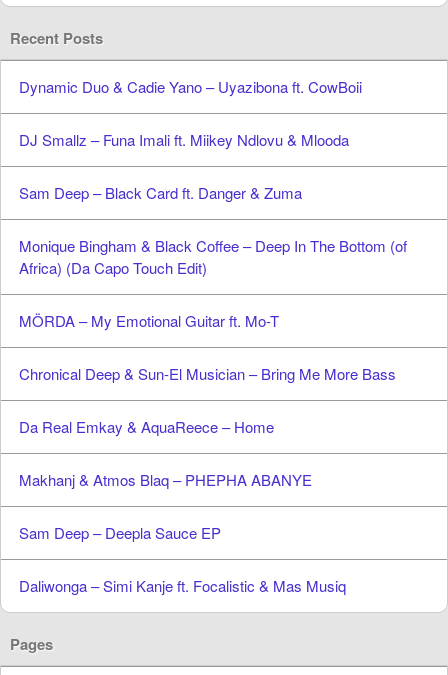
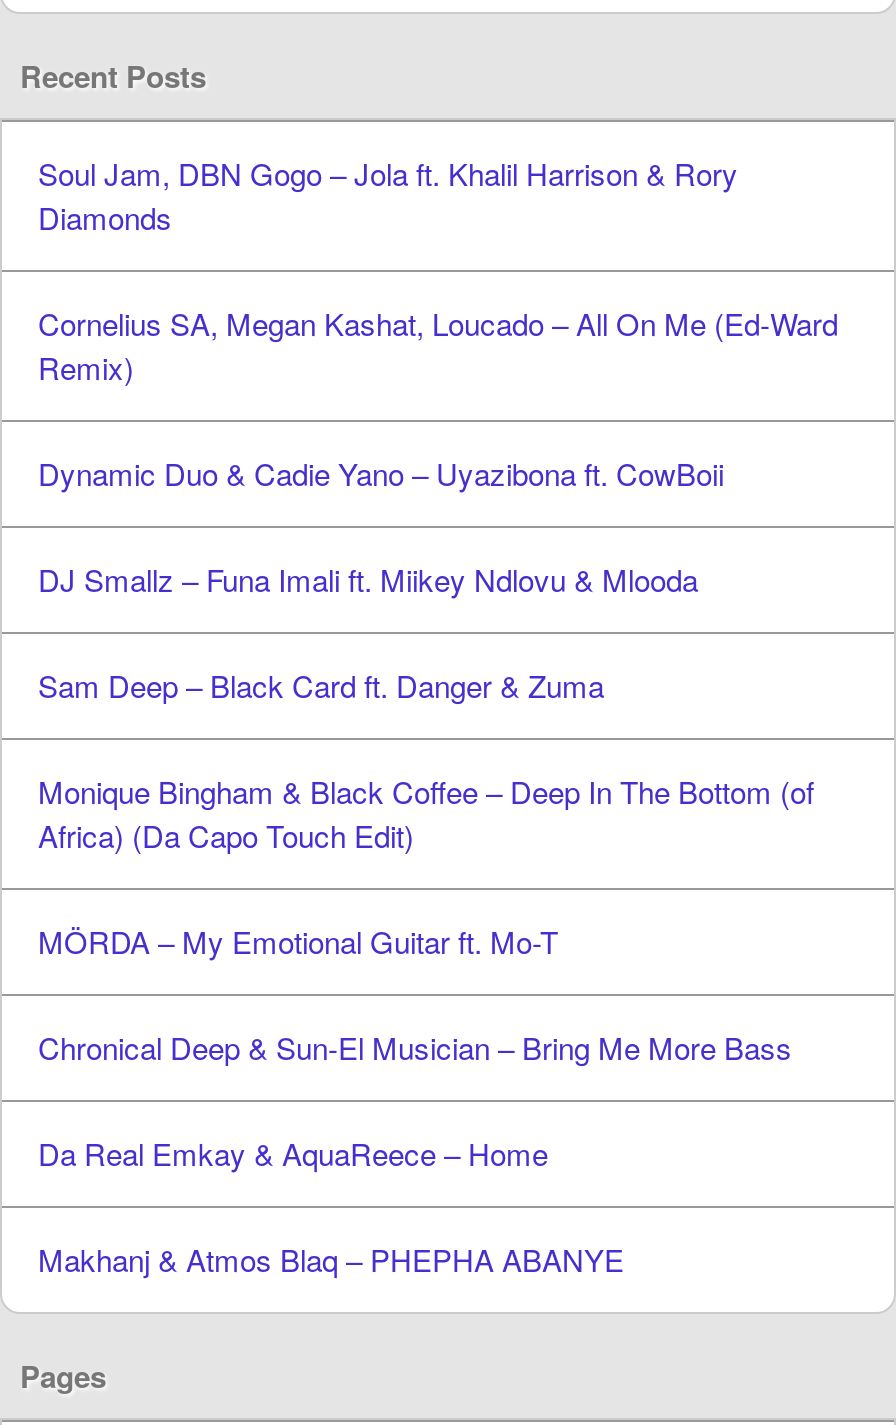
none -> [38,152,838,388] Soul Jam, DBN Gogo – Jola ft. Khalil Harrison & Rory | Diamonds | Cornelius SA, Megan Kashat, Loucado – All On Me (Ed-Ward | Remix)
moved [19,76,407,490] -> [38,452,814,1280]: Dynamic Duo & Cadie Yano – Uyazibona ft. CowBoii | DJ Smallz – Funa Imali ft. Miikey Ndlovu & Mlooda | Sam Deep – Black Card ft. Danger & Zuma | ... | Da Real Emkay & AquaReece – Home | Makhanj & Atmos Blaq – PHEPHA ABANYE
[19,522,346,596] Sam Deep – Deepla Sauce EP | Daliwonga – Simi Kanje ft. Focalistic & Mas Musiq -> none

